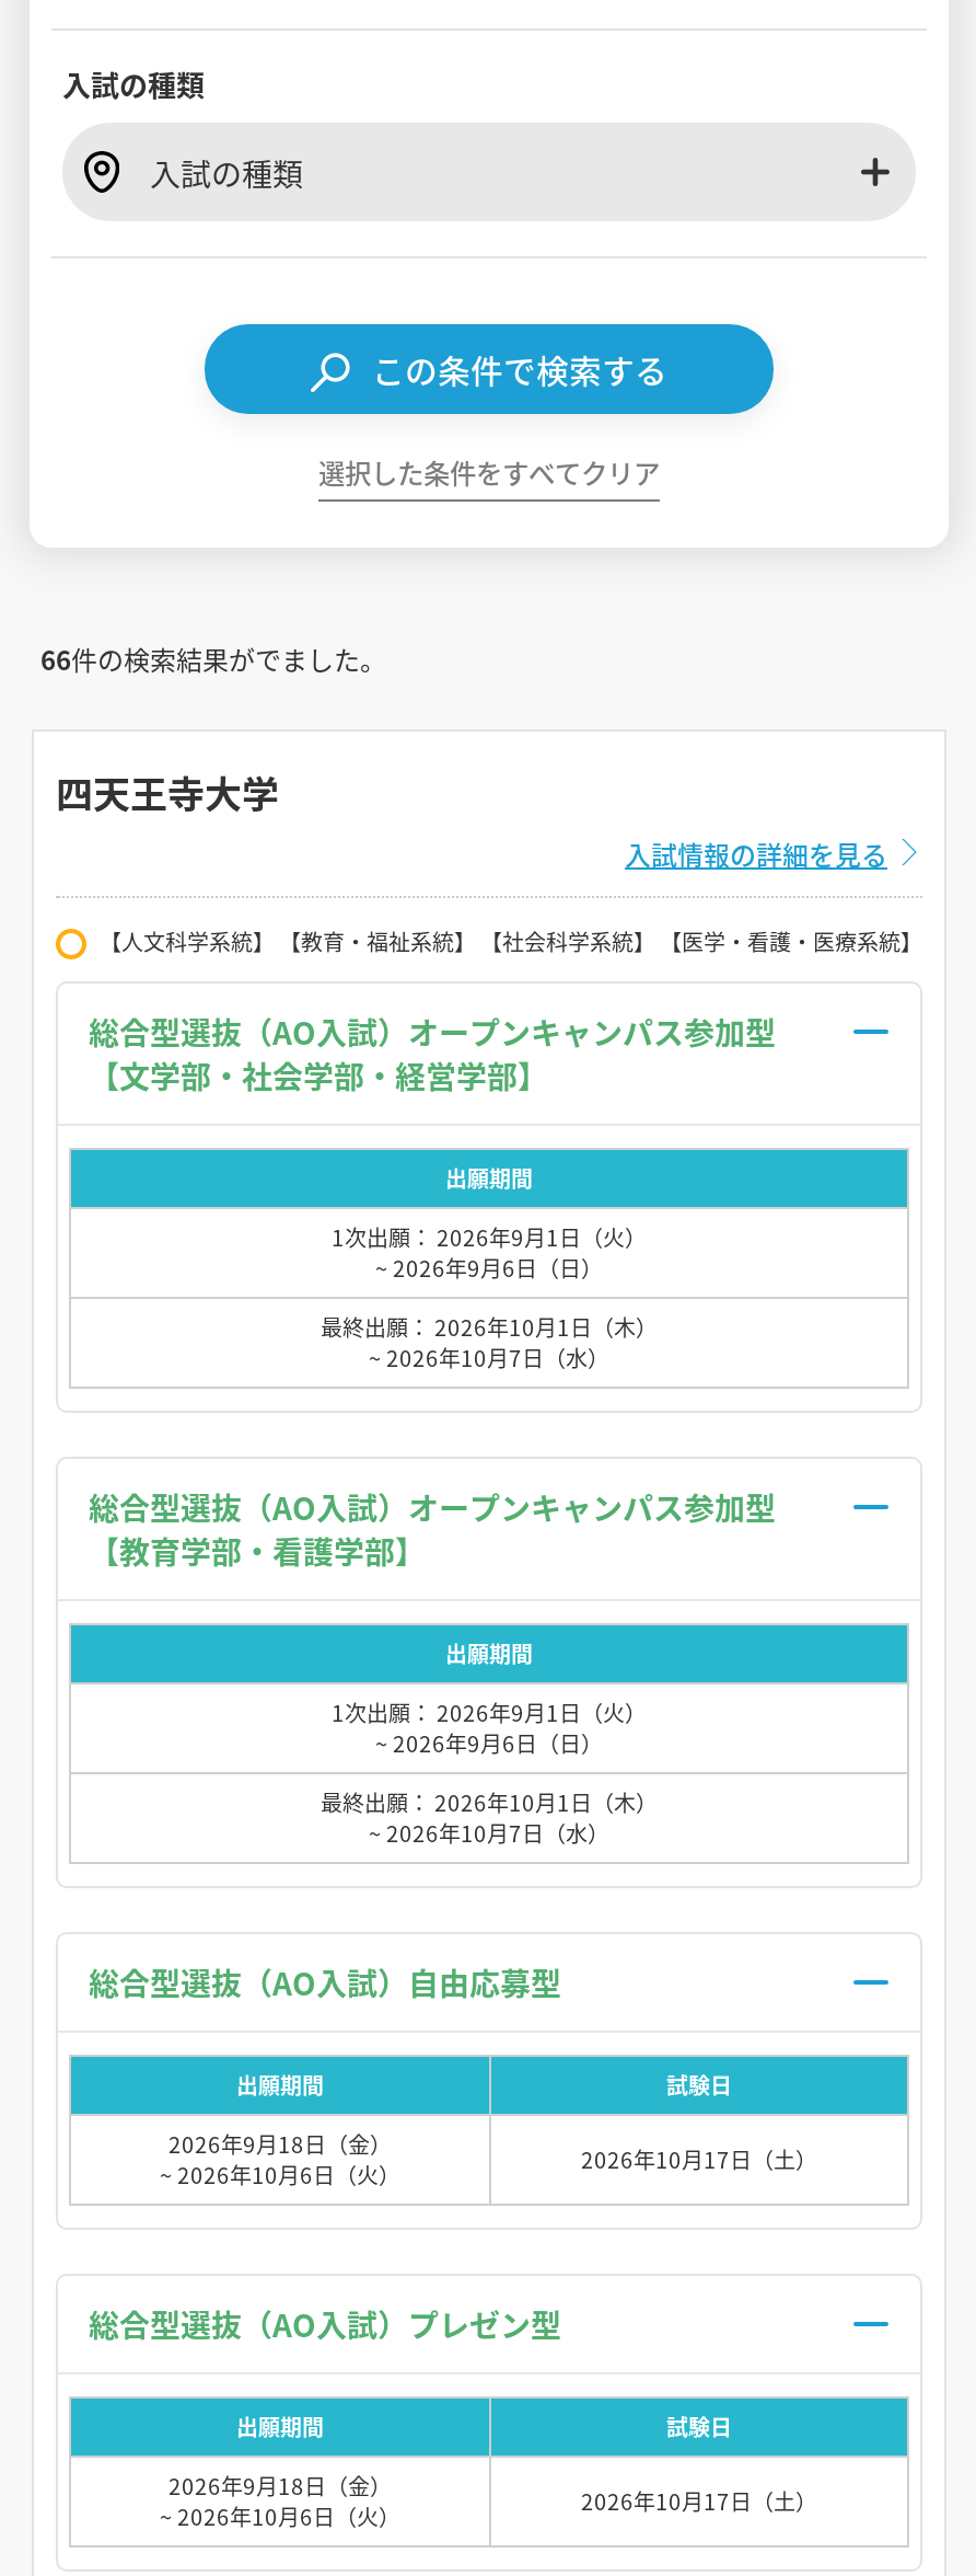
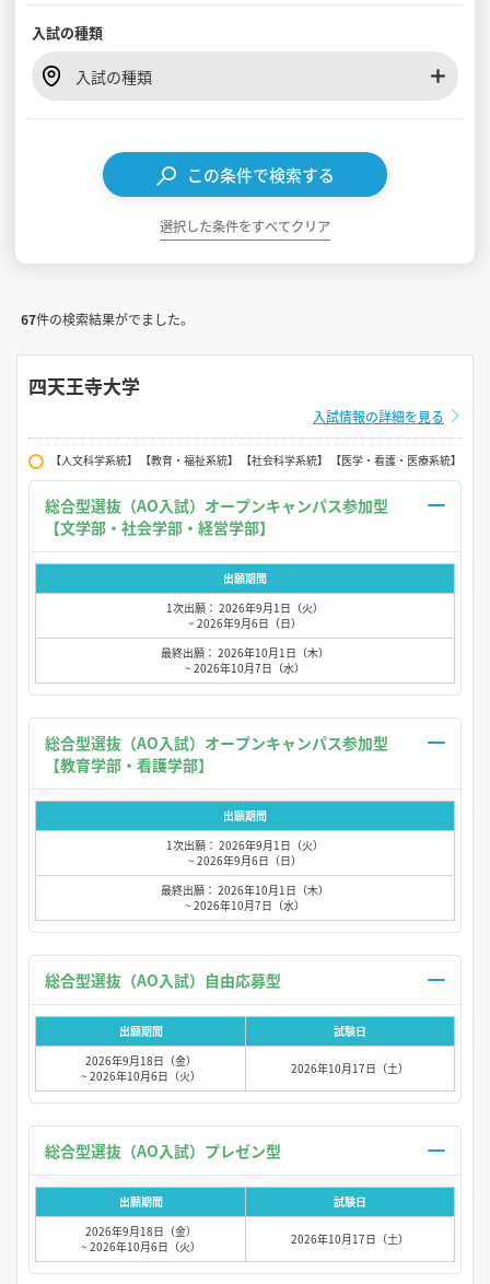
[40,640,386,677] 66件の検索結果がでました。 -> [21,310,194,328] 67件の検索結果がでました。

